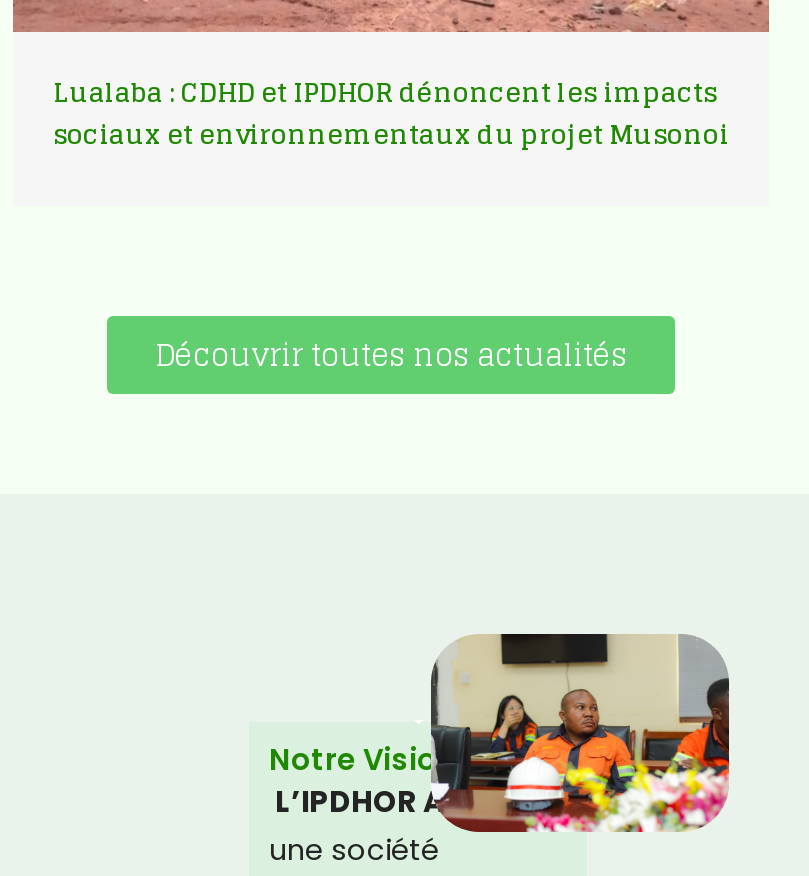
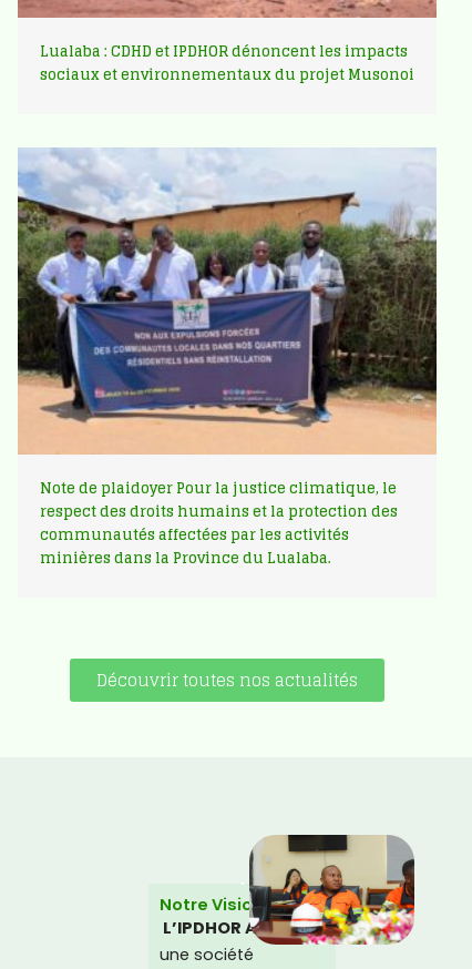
none -> [17,147,438,571] [image] | Note de plaidoyer Pour la justice climatique, le | respect des droits humains et la protection des | communautés affectées par les activités | minières dans la Province du Lualaba.

